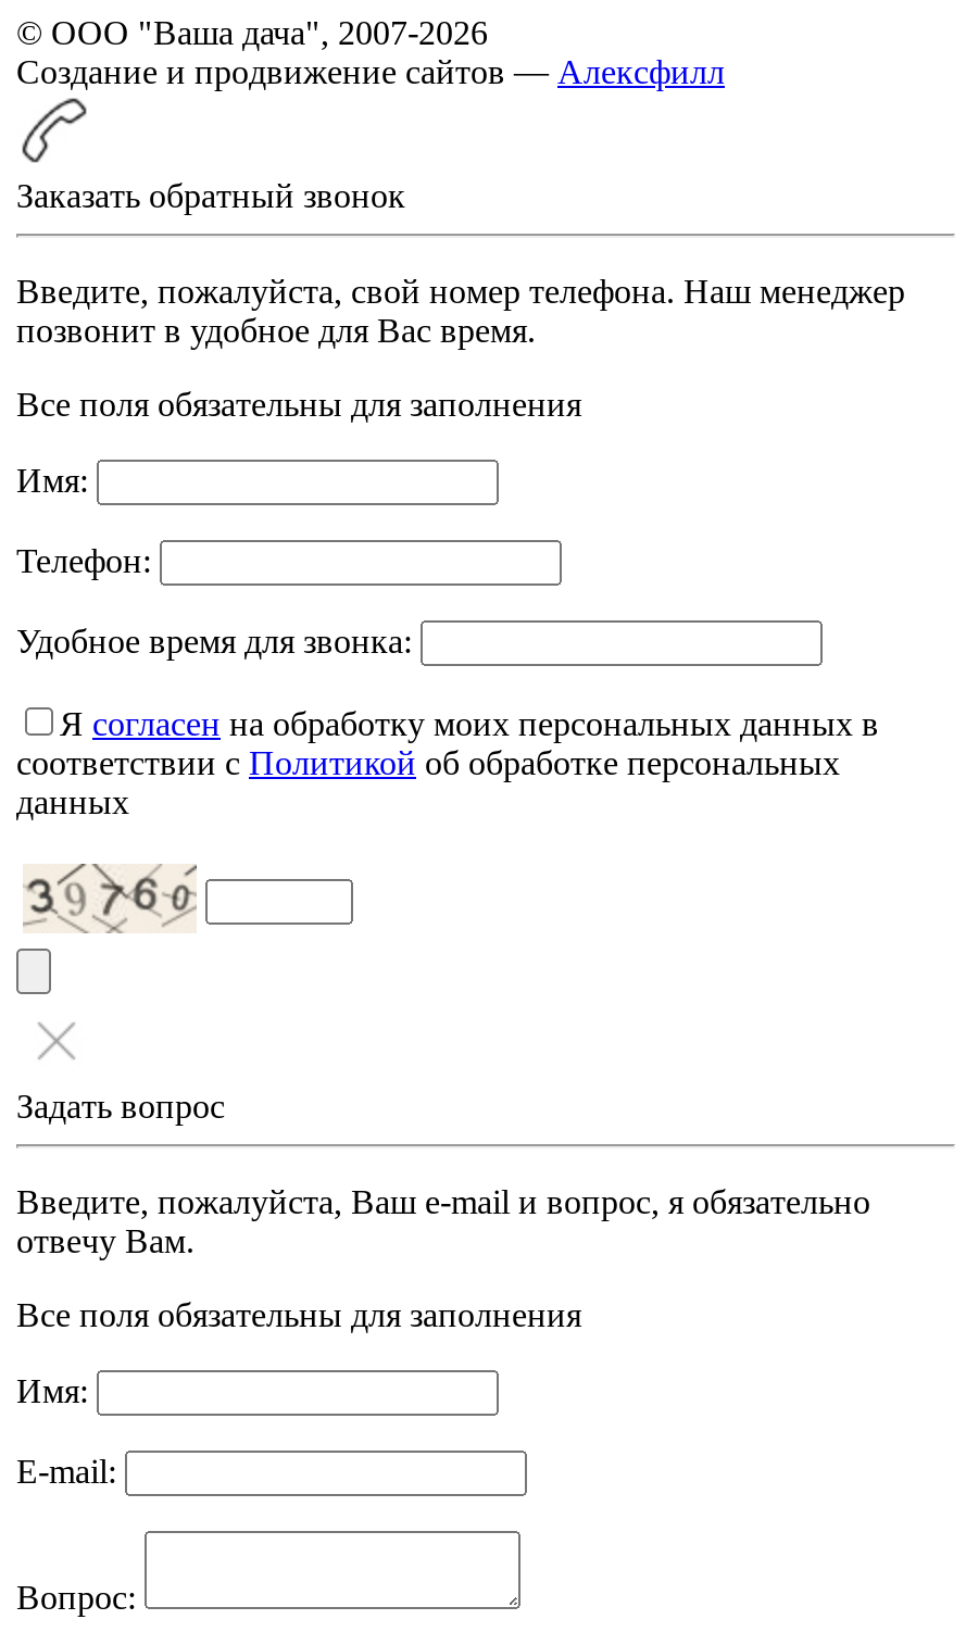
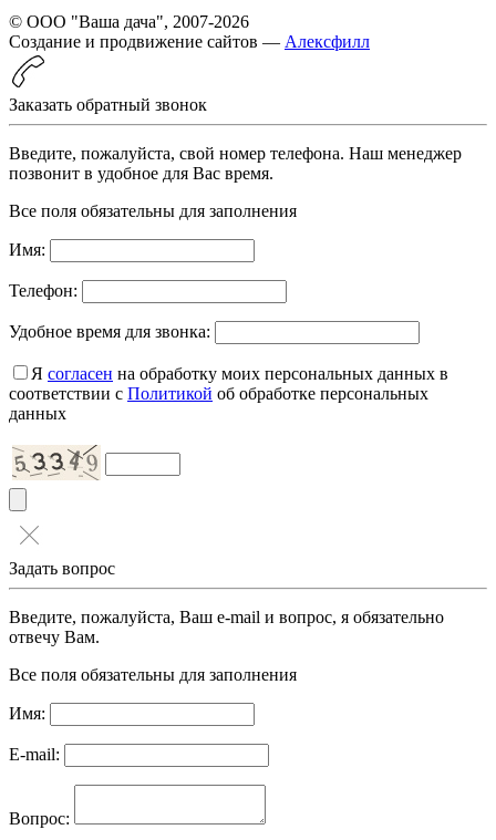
[27,862,199,933] [image] -> [12,444,100,480] [image]

